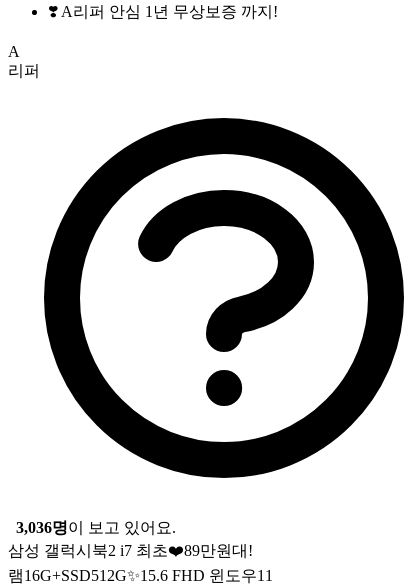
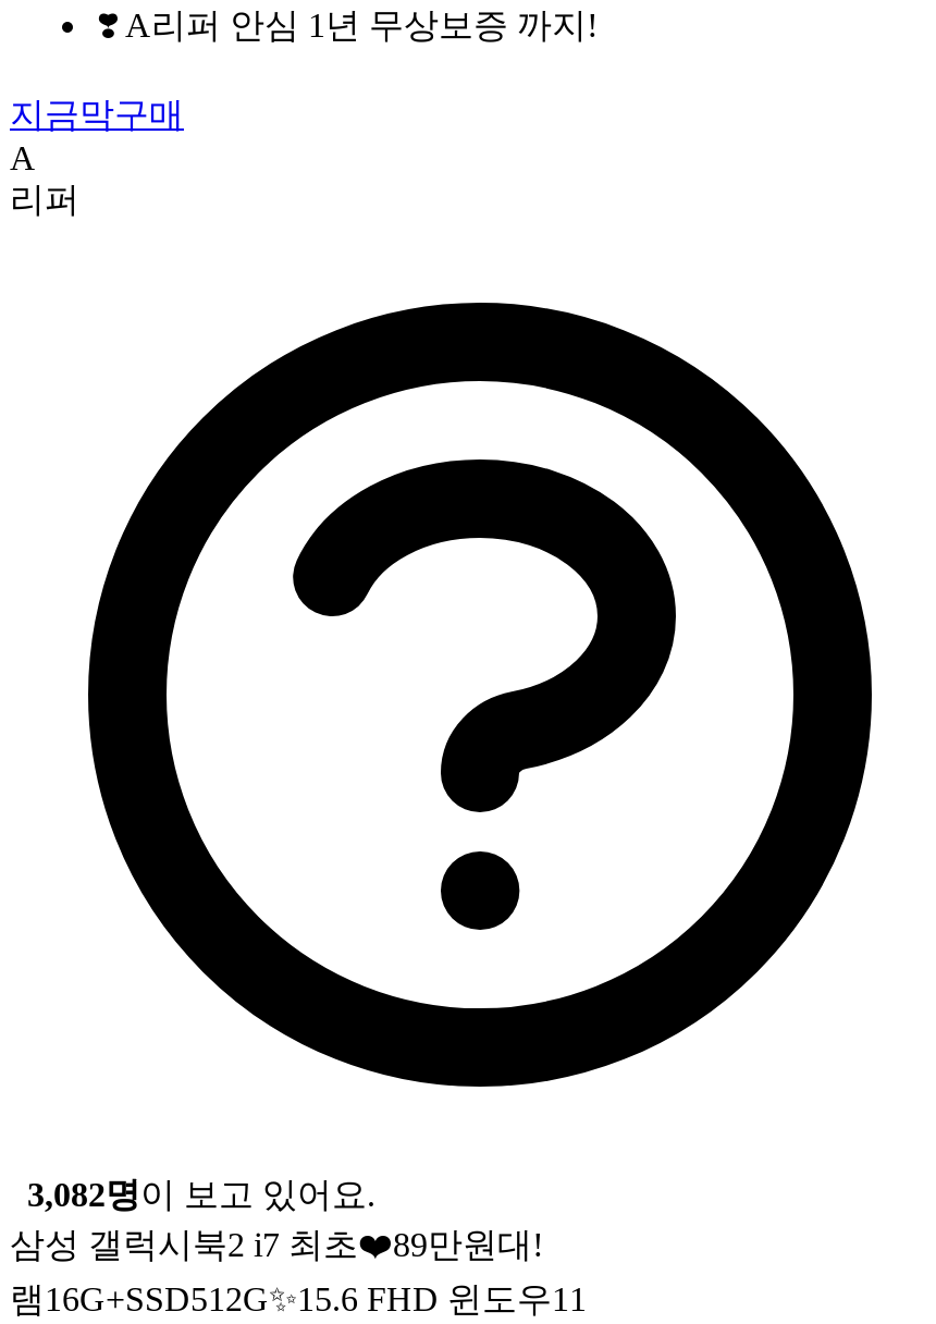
none -> [10,96,184,133] 지금막구매
[16,519,176,536] 3,036명 이 보고 있어요. -> [27,1176,375,1213] 3,082명 이 보고 있어요.

